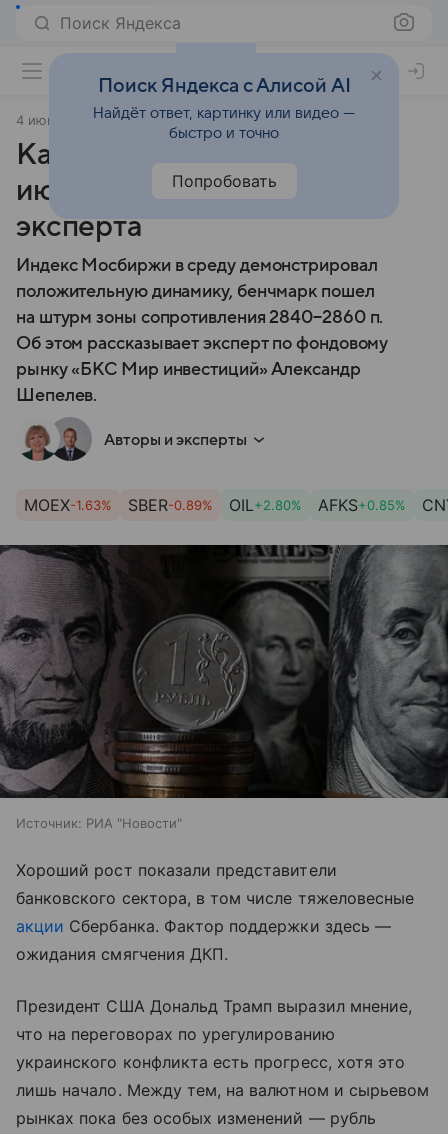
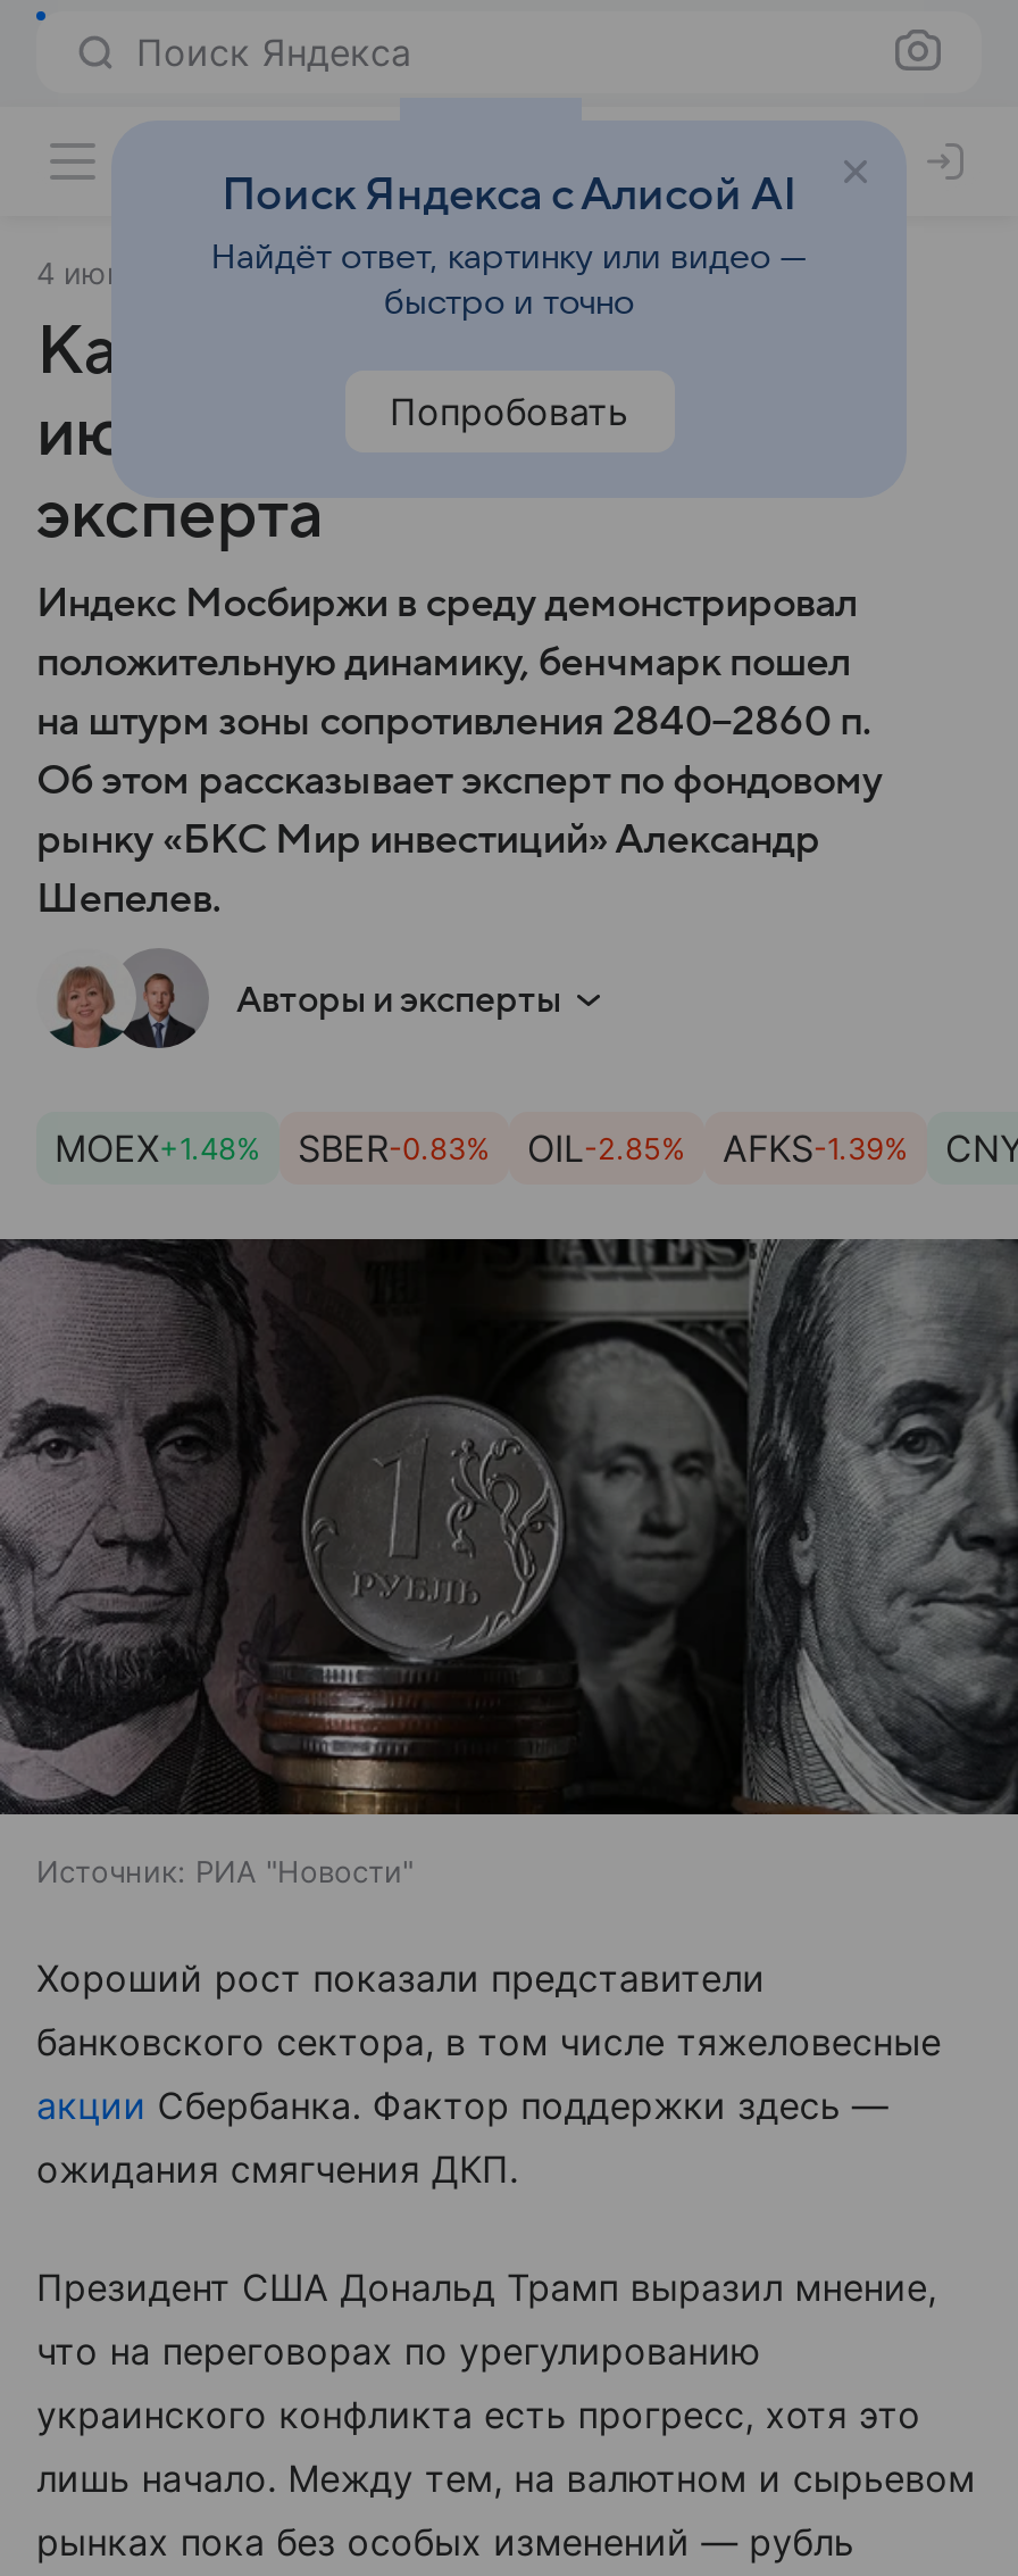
[24,495,112,515] MOEX-1.63% -> [55,1125,261,1171] MOEX+1.48%
[128,495,213,515] SBER-0.89% -> [298,1125,491,1171] SBER-0.83%
[229,495,302,515] OIL+2.80% -> [527,1125,686,1171] OIL-2.85%
[318,495,406,515] AFKS+0.85% -> [723,1125,909,1171] AFKS-1.39%

